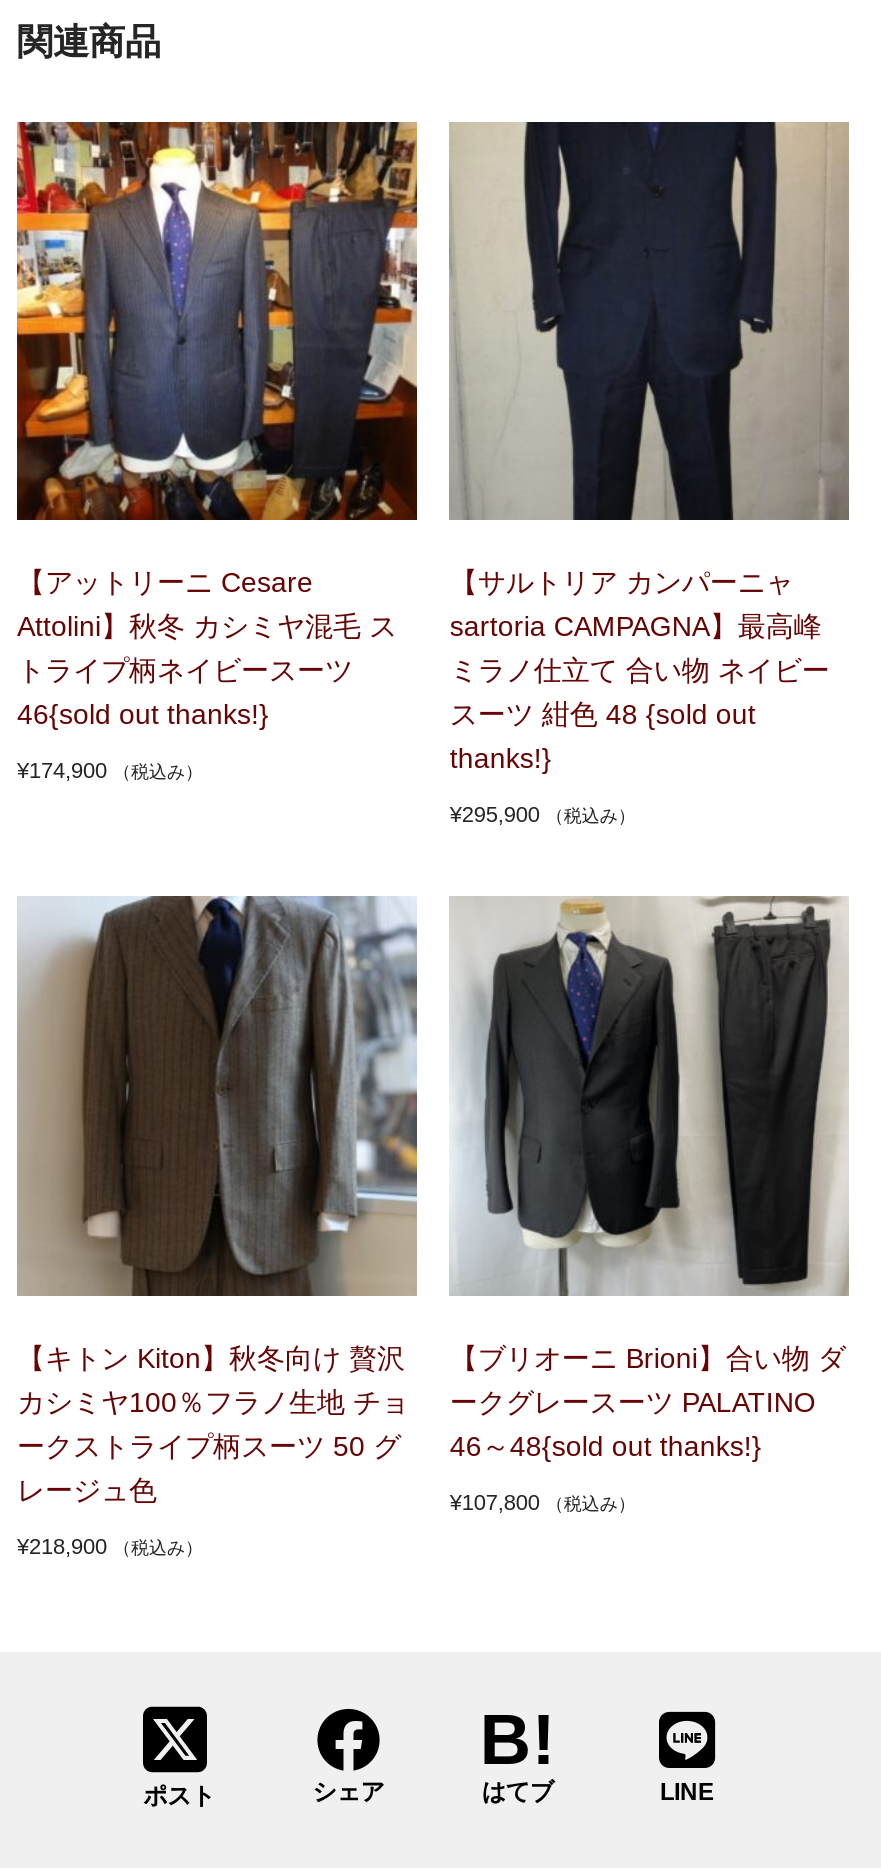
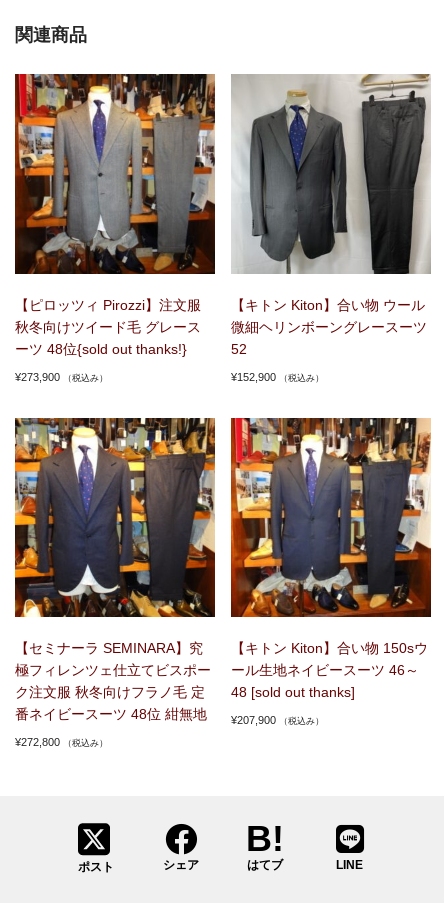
[15,119,419,730] [image] | 【アットリーニ Cesare | Attolini】秋冬 カシミヤ混毛 ス | トライプ柄ネイビースーツ | 46{sold out thanks!} -> [14,73,215,357] [image] | 【ピロッツィ Pirozzi】注文服 | 秋冬向けツイード毛 グレース | ーツ 48位{sold out thanks!}
[449,121,849,774] [image] | 【サルトリア カンパーニャ | sartoria CAMPAGNA】最高峰 | ミラノ仕立て 合い物 ネイビー | スーツ 紺色 48 {sold out | thanks!} -> [231,74,430,357] [image] | 【キトン Kiton】合い物 ウール | 微細ヘリンボーングレースーツ | 52
[17,758,203,782] ¥174,900 （税込み） -> [15,371,108,383] ¥273,900 （税込み）
[450,802,636,826] ¥295,900 （税込み） -> [231,371,324,383] ¥152,900 （税込み）
[17,895,419,1239] [image] -> [14,417,216,618] [image]
[449,897,849,1239] [image] -> [230,417,432,618] [image]
[17,1341,409,1505] 【キトン Kiton】秋冬向け 贅沢 | カシミヤ100％フラノ生地 チョ | ークストライプ柄スーツ 50 グ | レージュ色 -> [15,640,211,722] 【セミナーラ SEMINARA】究 | 極フィレンツェ仕立てビスポー | ク注文服 秋冬向けフラノ毛 定 | 番ネイビースーツ 48位 紺無地
[450,1341,846,1461] 【ブリオーニ Brioni】合い物 ダ | ークグレースーツ PALATINO | 46～48{sold out thanks!} -> [231,640,428,700] 【キトン Kiton】合い物 150sウ | ール生地ネイビースーツ 46～ | 48 [sold out thanks]
[450,1489,636,1513] ¥107,800 （税込み） -> [231,714,324,726] ¥207,900 （税込み）
[17,1533,203,1557] ¥218,900 （税込み） -> [15,736,108,748] ¥272,800 （税込み）

